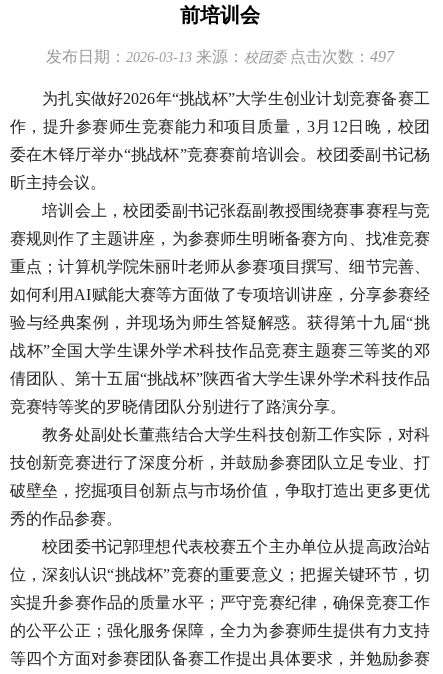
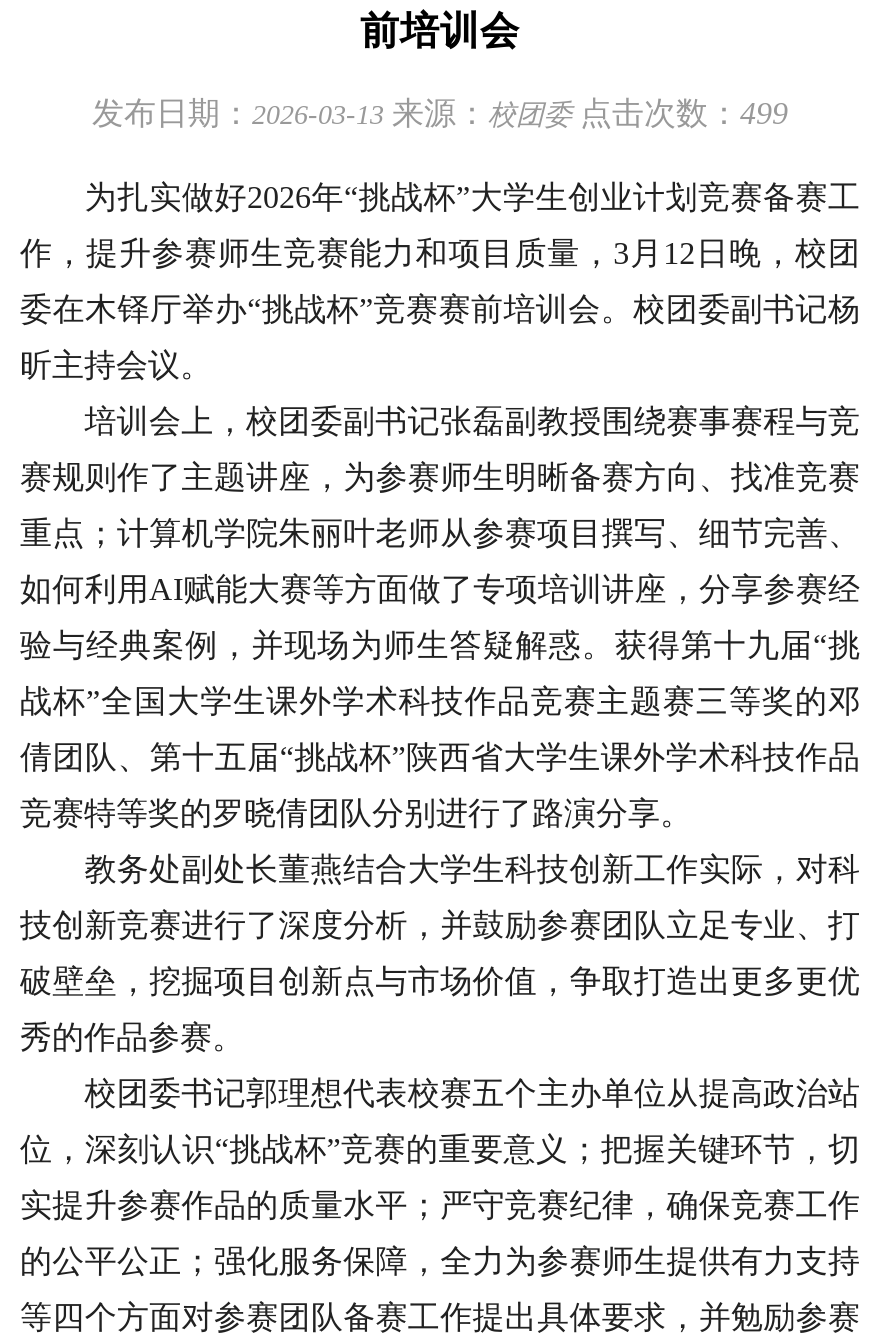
[46,47,394,64] 发布日期：2026-03-13 来源：校团委点击次数：497 -> [92,95,788,129] 发布日期：2026-03-13 来源：校团委点击次数：499

